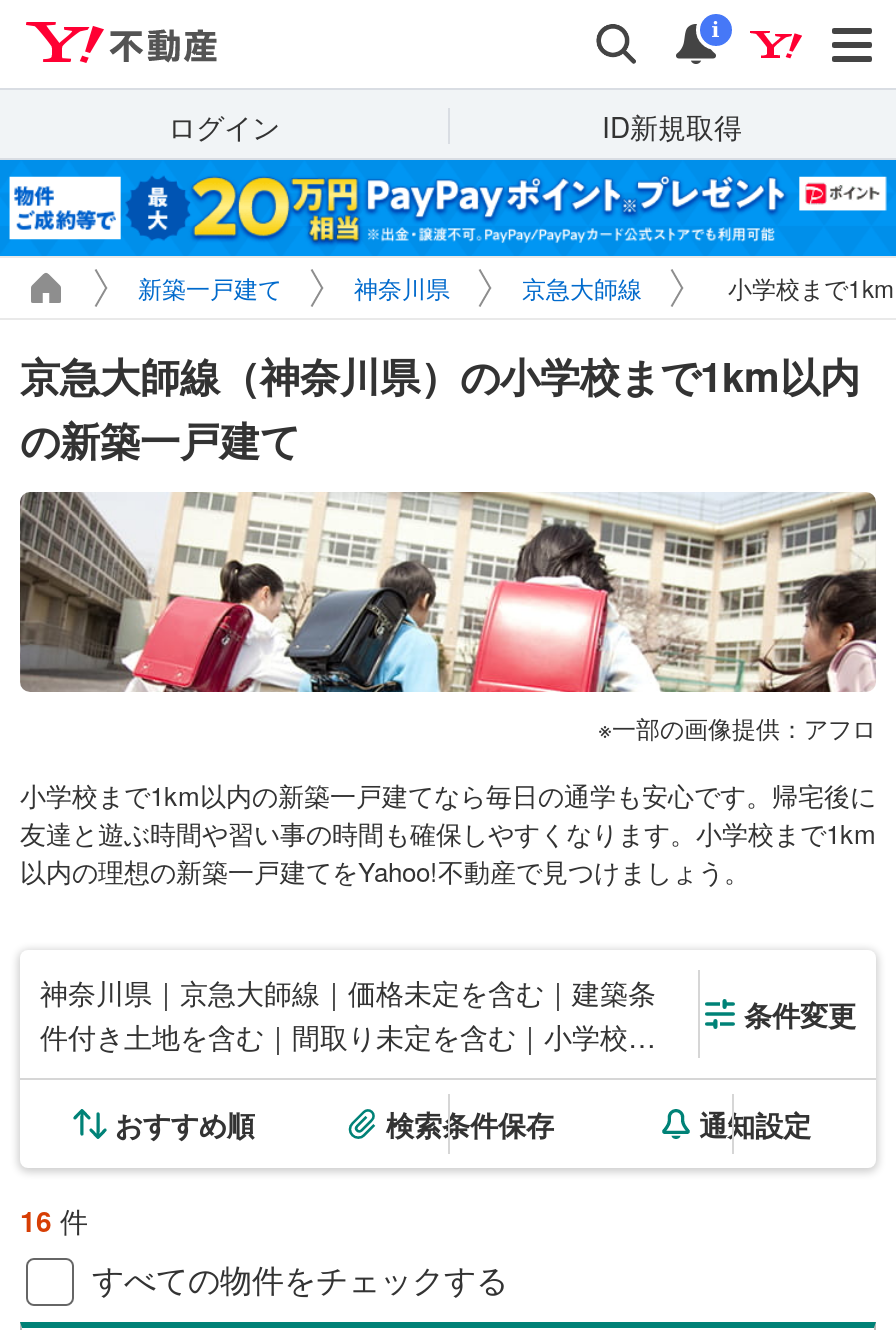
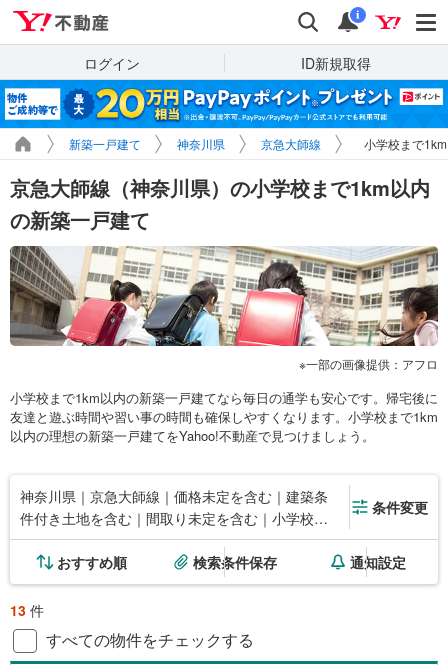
[20,1200,88,1240] 16件 -> [10,600,44,620] 13件

